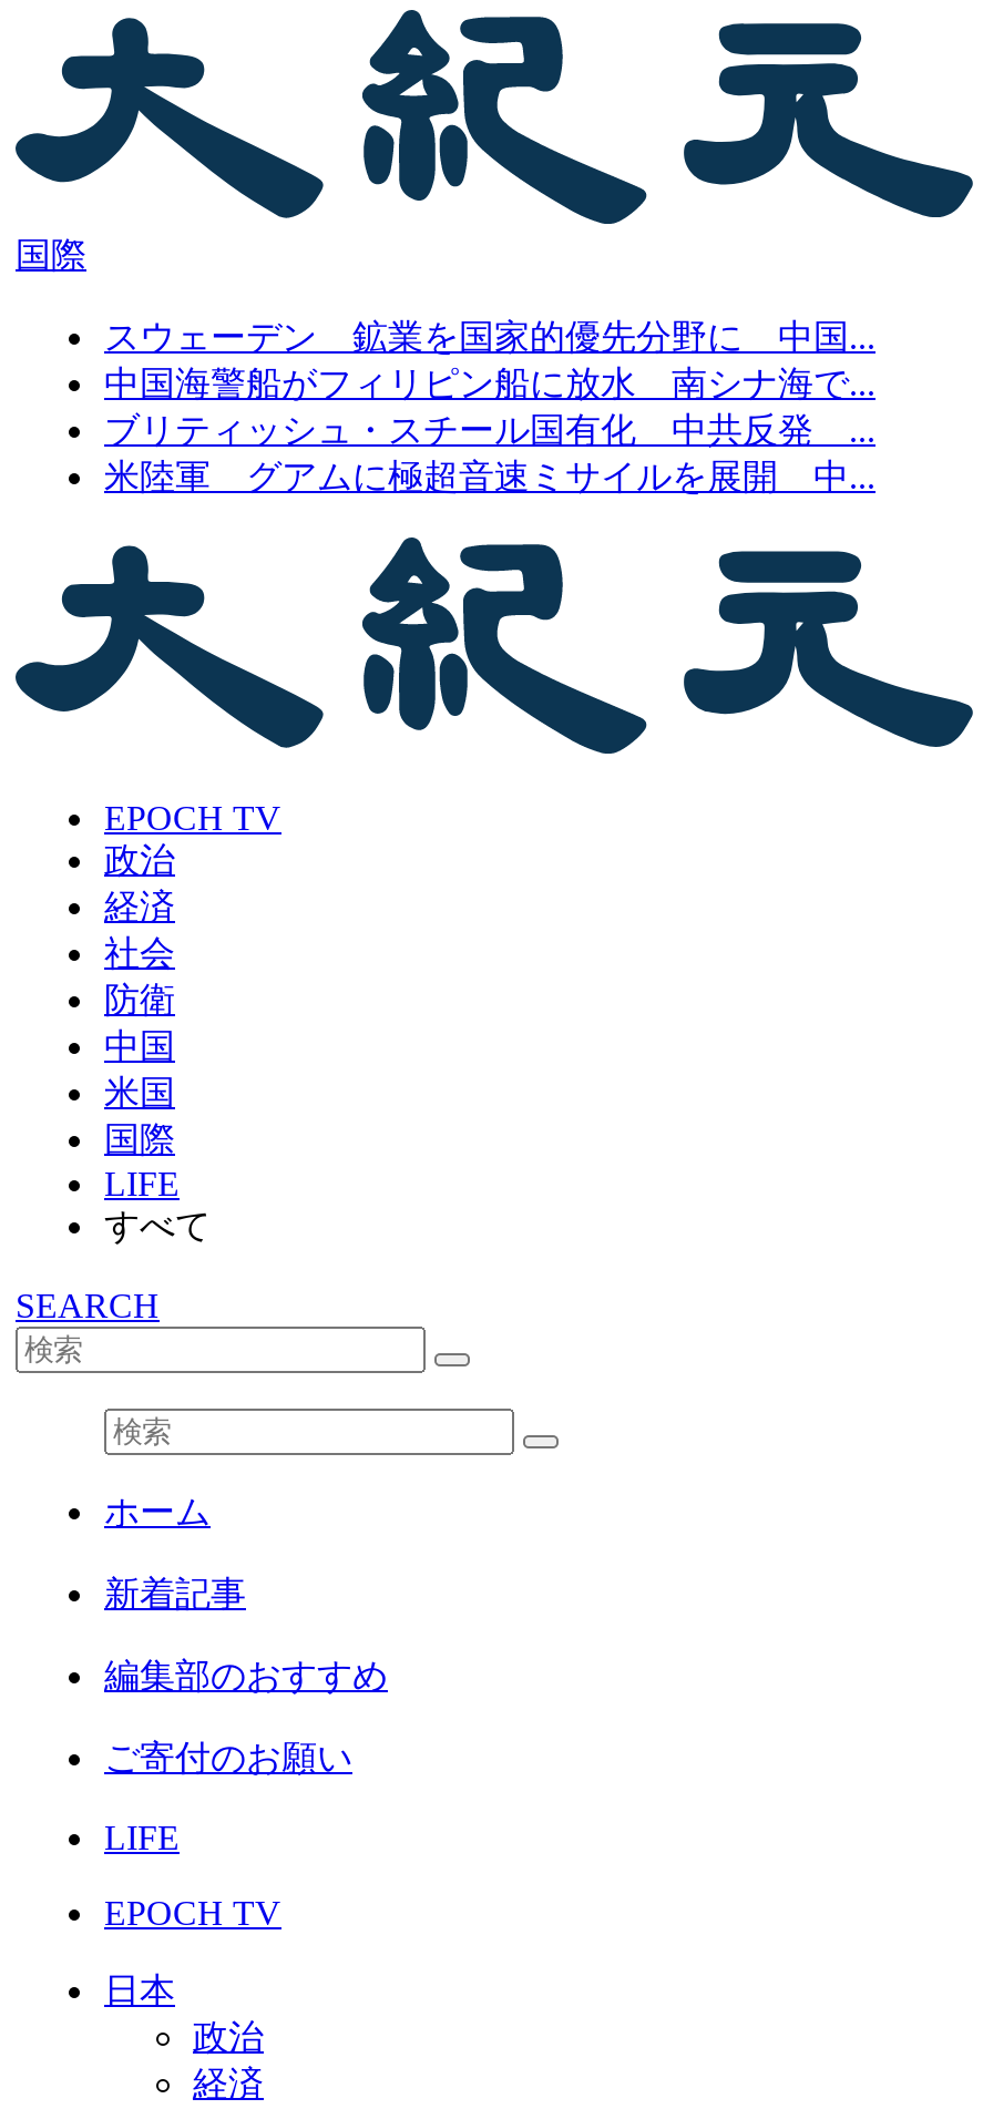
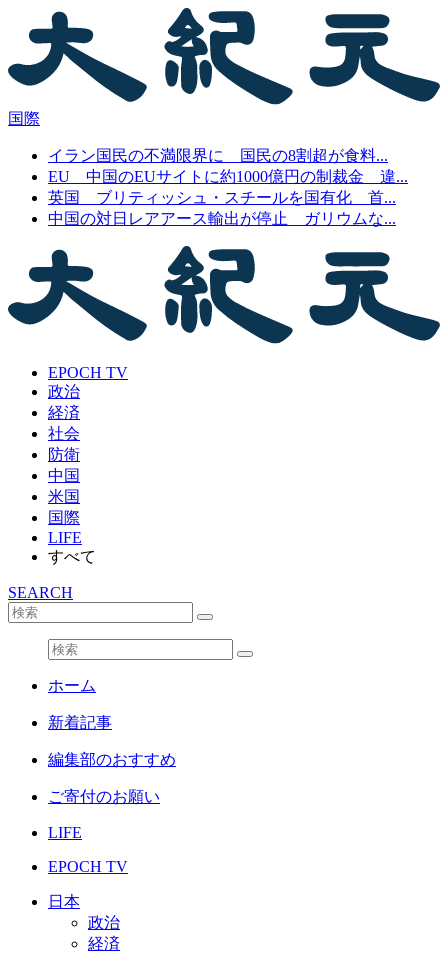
[104,319,876,496] スウェーデン 鉱業を国家的優先分野に 中国... | 中国海警船がフィリピン船に放水 南シナ海で... | ブリティッシュ・スチール国有化 中共反発 ... | 米陸軍 グアムに極超音速ミサイルを展開 中... -> [48,147,408,227] イラン国民の不満限界に 国民の8割超が食料... | EU 中国のEUサイトに約1000億円の制裁金 違... | 英国 ブリティッシュ・スチールを国有化 首... | 中国の対日レアアース輸出が停止 ガリウムな...

